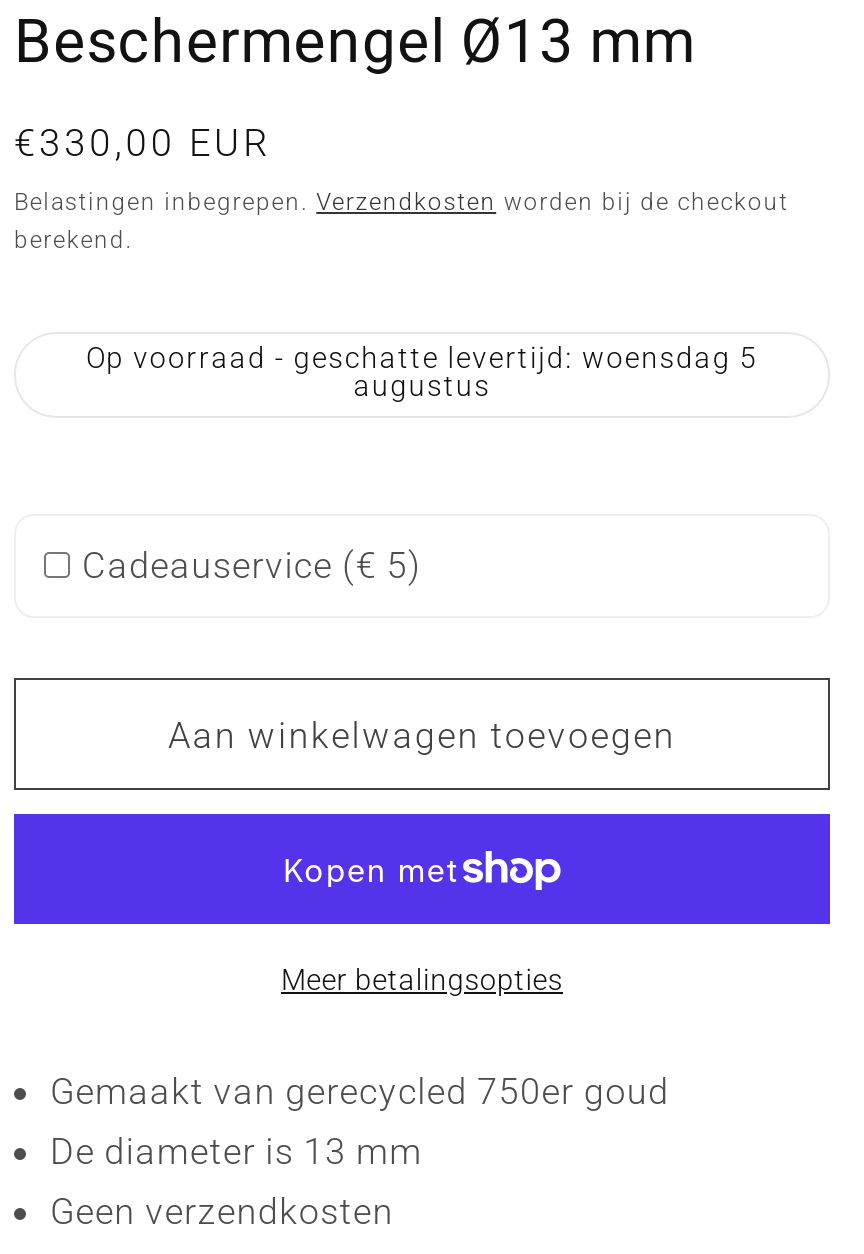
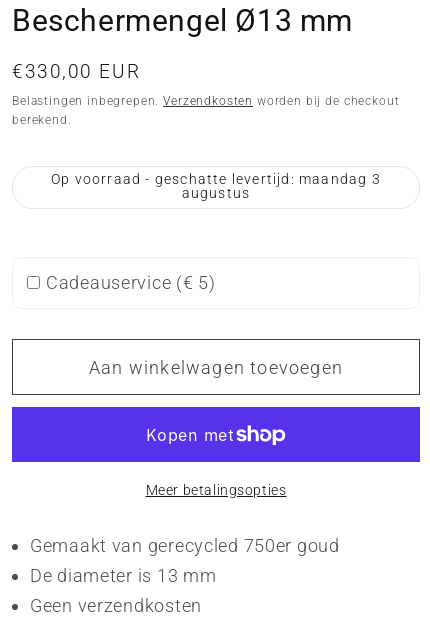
[86,342,758,376] Op voorraad - geschatte levertijd: woensdag 5 -> [51,171,381,188] Op voorraad - geschatte levertijd: maandag 3

